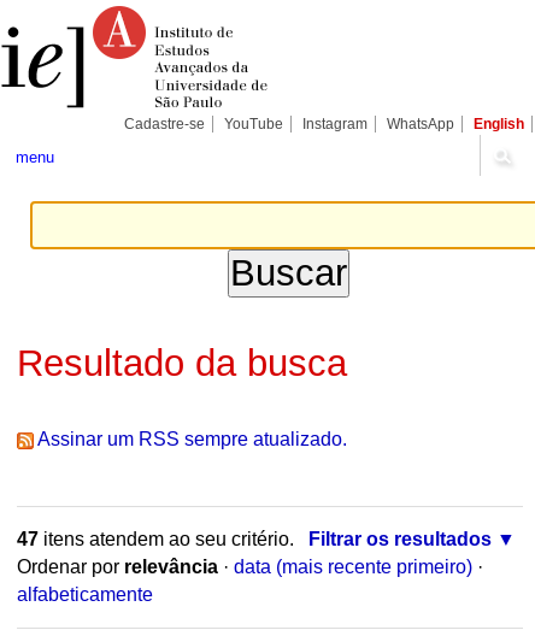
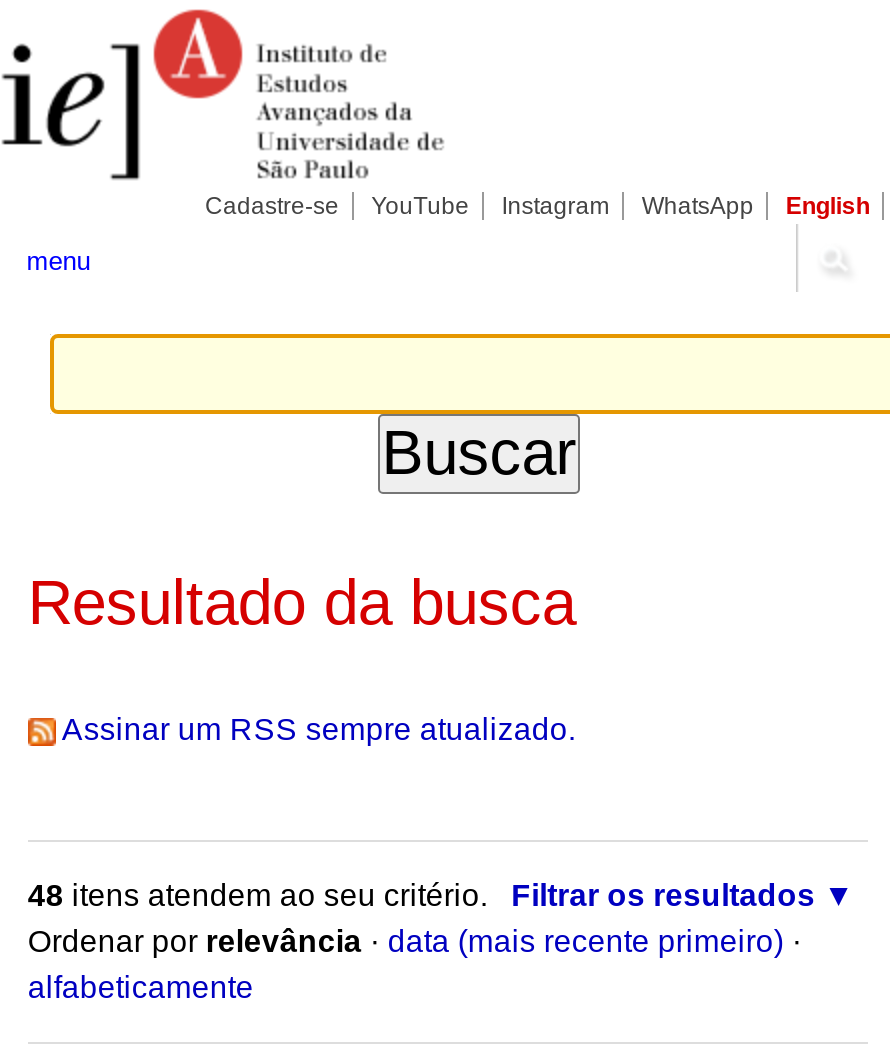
[17,529,294,550] 47 itens atendem ao seu critério. -> [28,879,488,913] 48 itens atendem ao seu critério.

